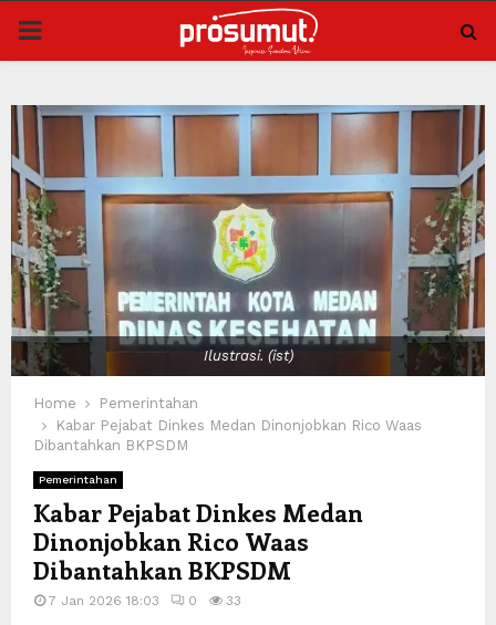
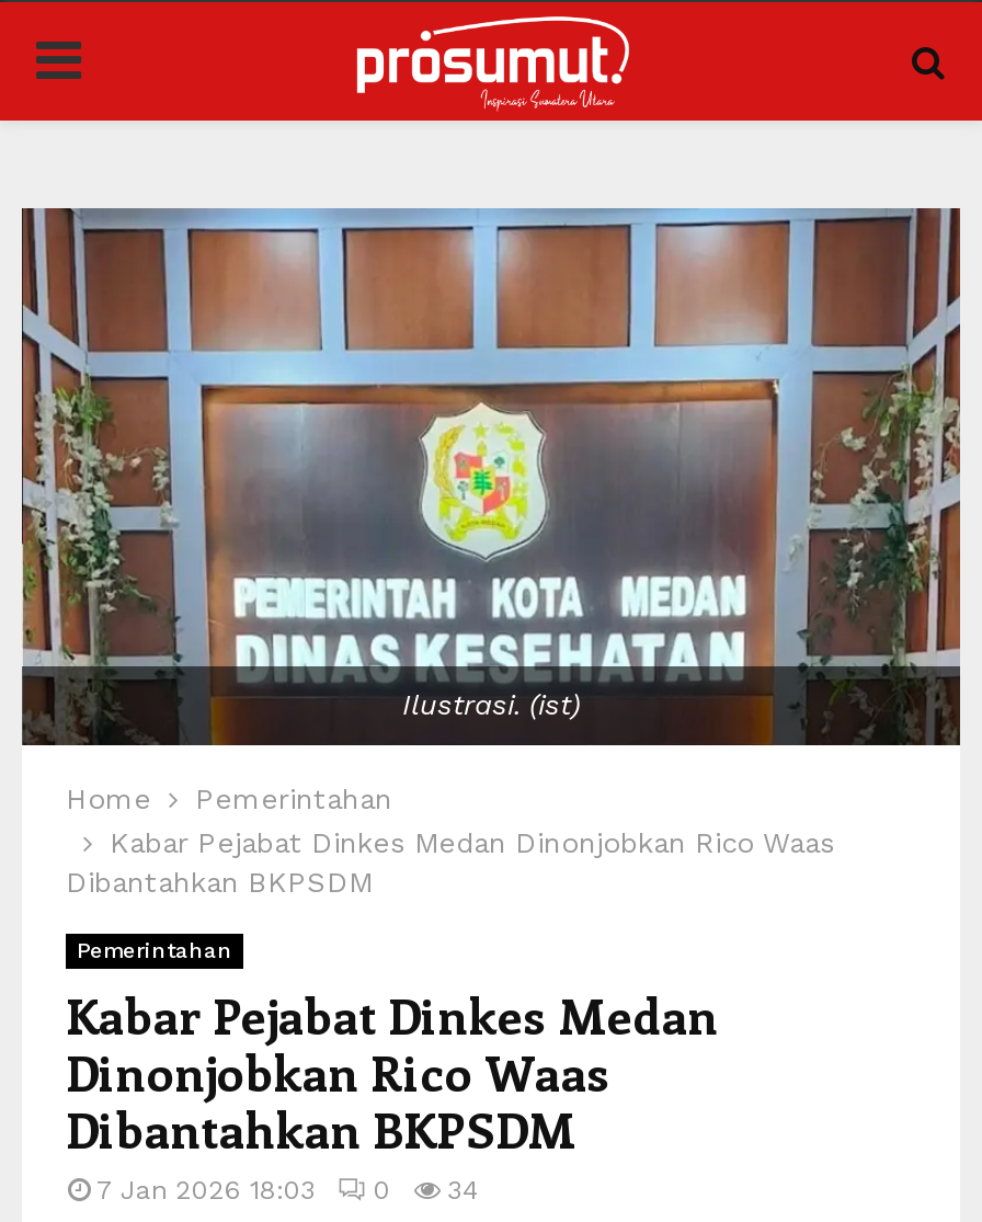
[226,593,241,609] 33 -> [447,1175,478,1206] 34

